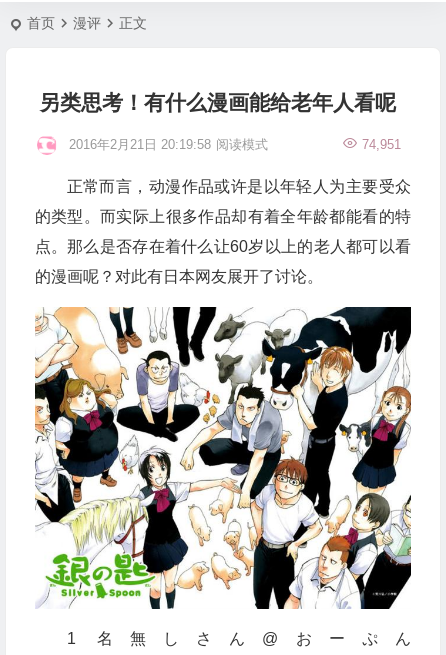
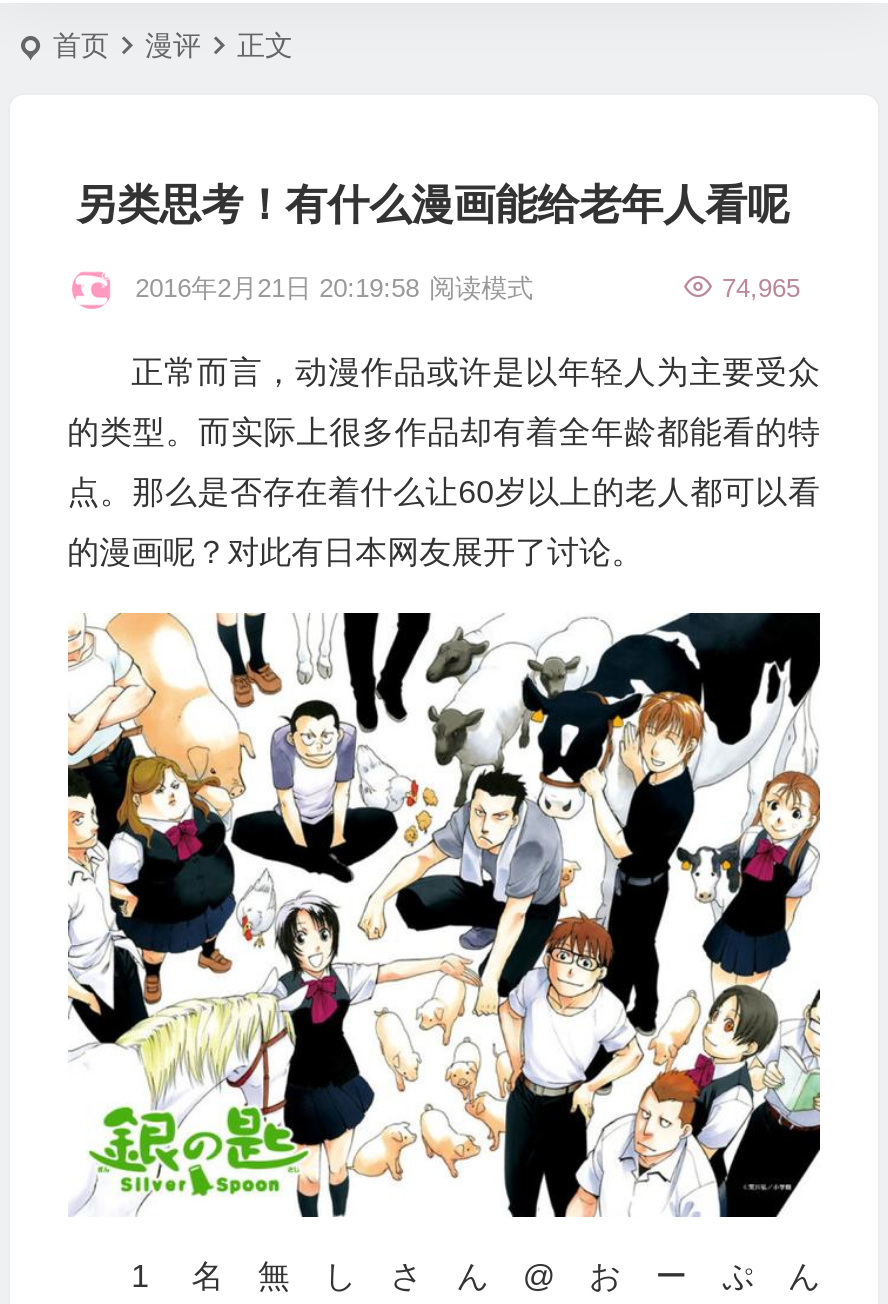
[362,137,401,152] 74,951 -> [722,273,800,303] 74,965

